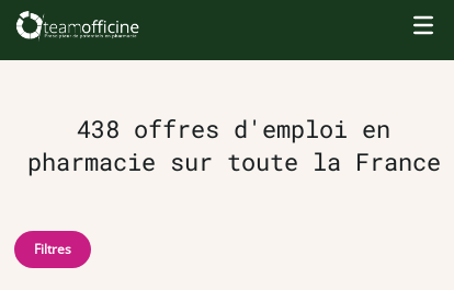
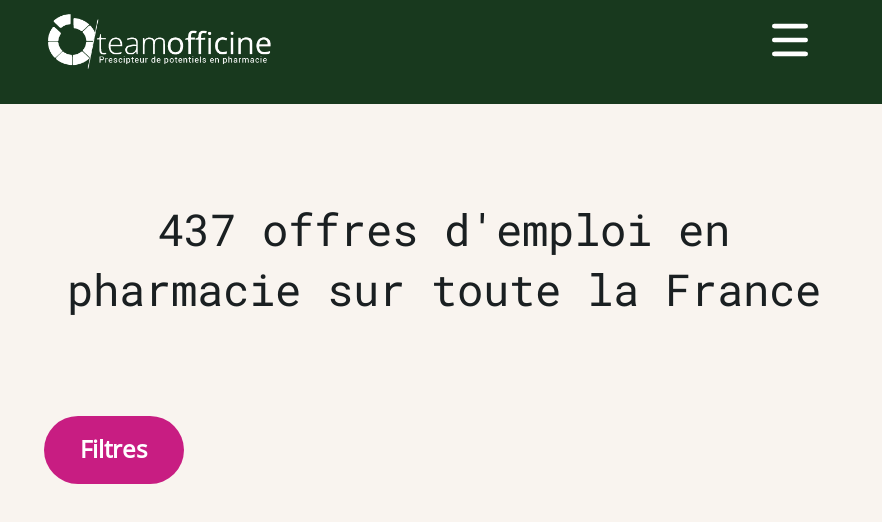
[77,113,390,144] 438 offres d'emploi en -> [158,200,730,258] 437 offres d'emploi en

